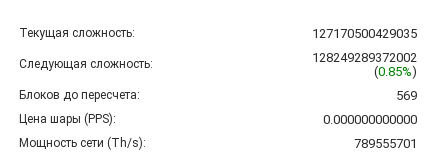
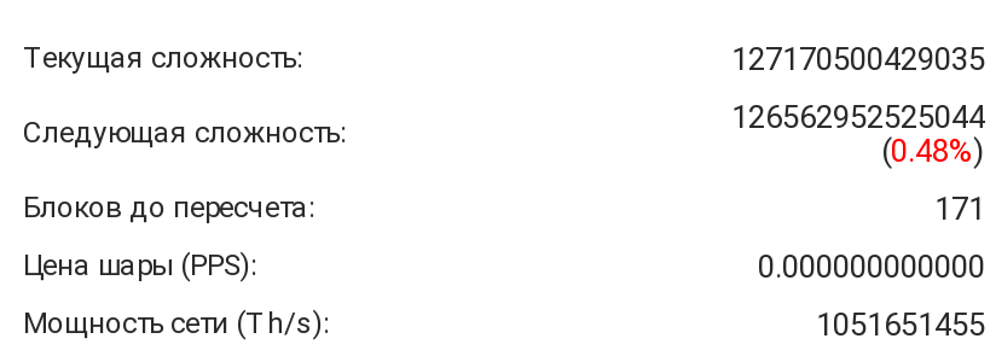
[312,49,417,64] 128249289372002 -> [731,98,985,134] 126562952525044
[374,63,417,78] (0.85%) -> [881,132,985,168] (0.48%)
[396,87,417,102] 569 -> [934,189,985,226] 171
[354,135,417,150] 789555701 -> [816,305,985,342] 1051651455

